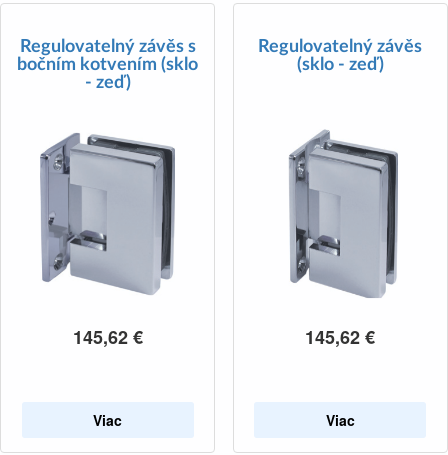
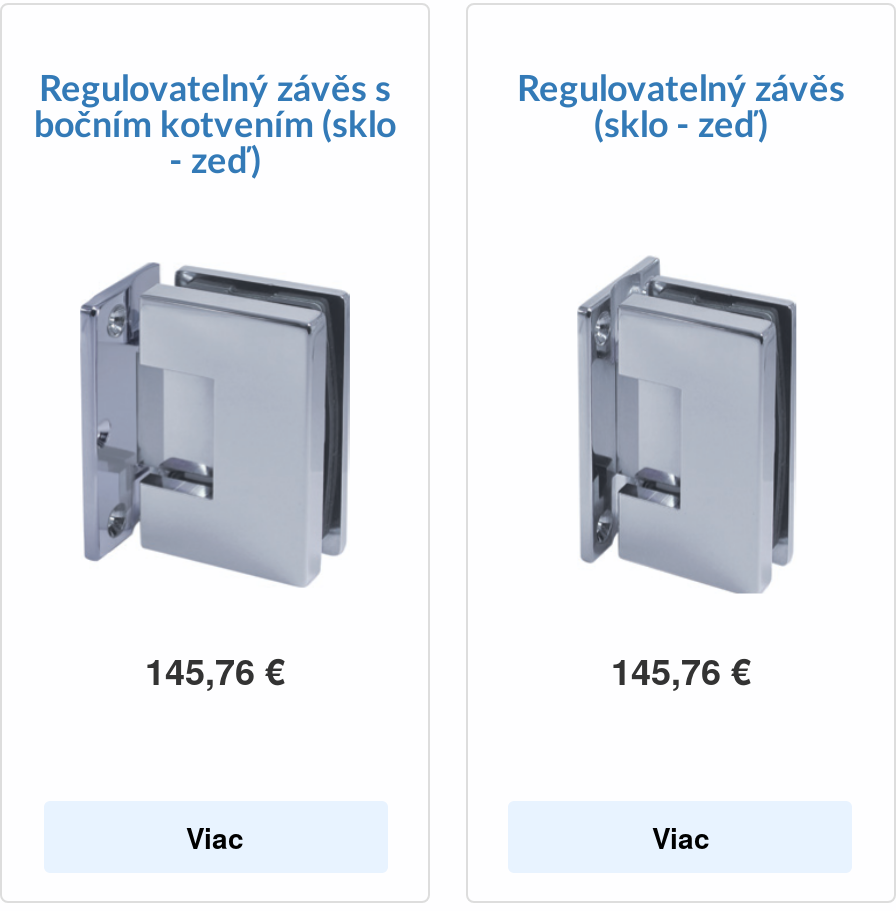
[72,324,142,350] 145,62 € -> [145,645,285,697] 145,76 €
[305,324,375,350] 145,62 € -> [611,645,751,697] 145,76 €

